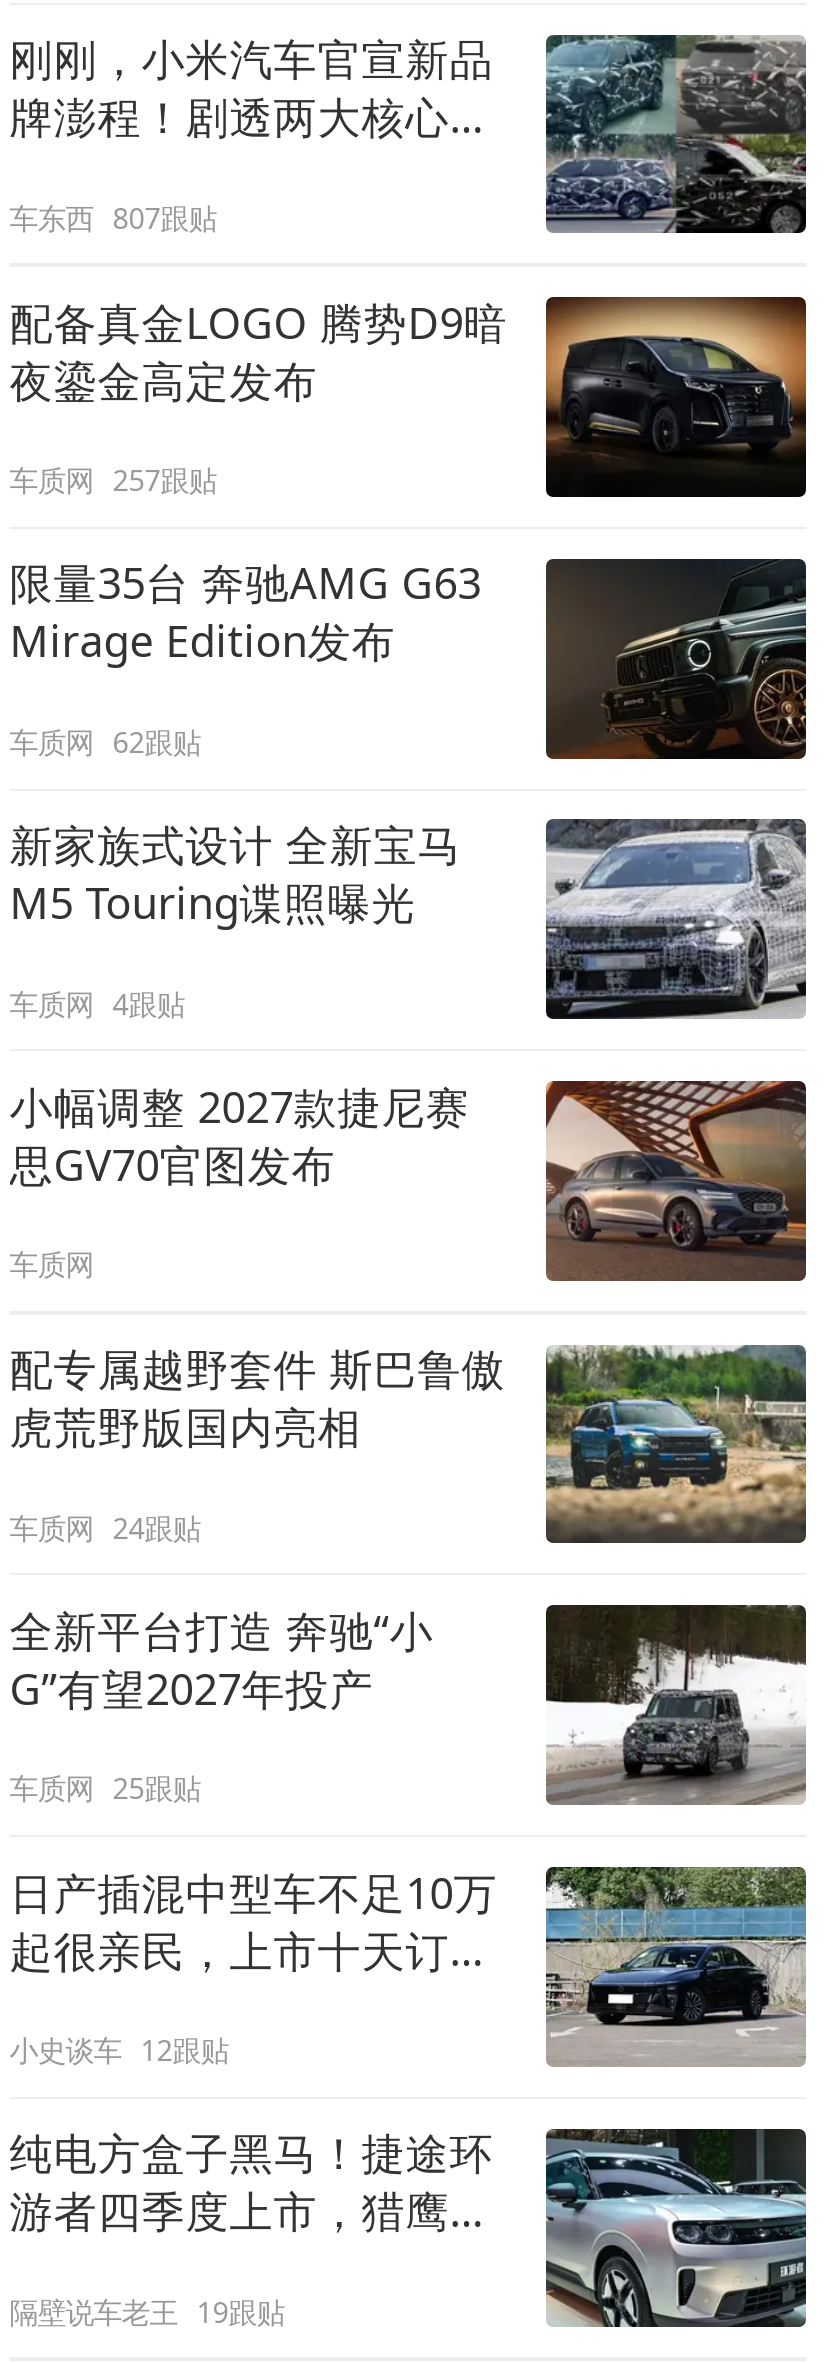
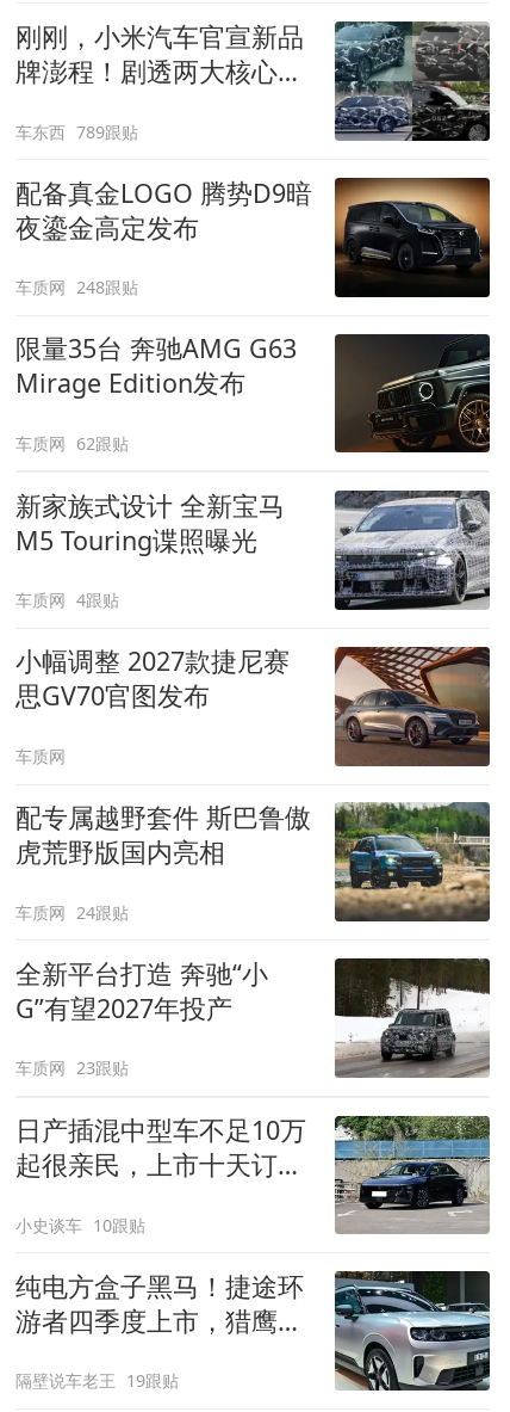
[9,198,217,236] 车东西 807跟贴 -> [15,120,139,143] 车东西 789跟贴
[9,461,217,499] 车质网 257跟贴 -> [15,276,139,299] 车质网 248跟贴
[9,1769,201,1807] 车质网 25跟贴 -> [15,1057,129,1079] 车质网 23跟贴
[9,2031,229,2069] 小史谈车 12跟贴 -> [15,1214,146,1236] 小史谈车 10跟贴

